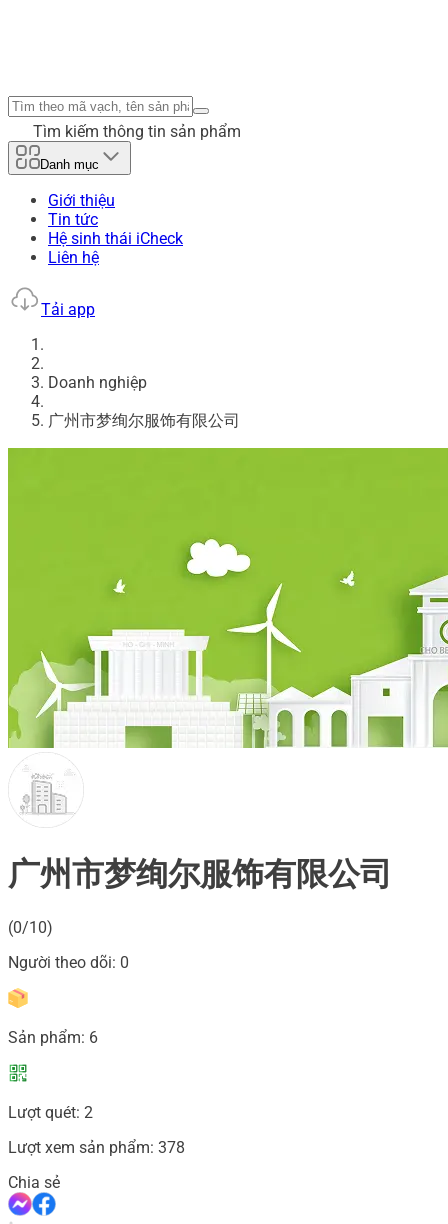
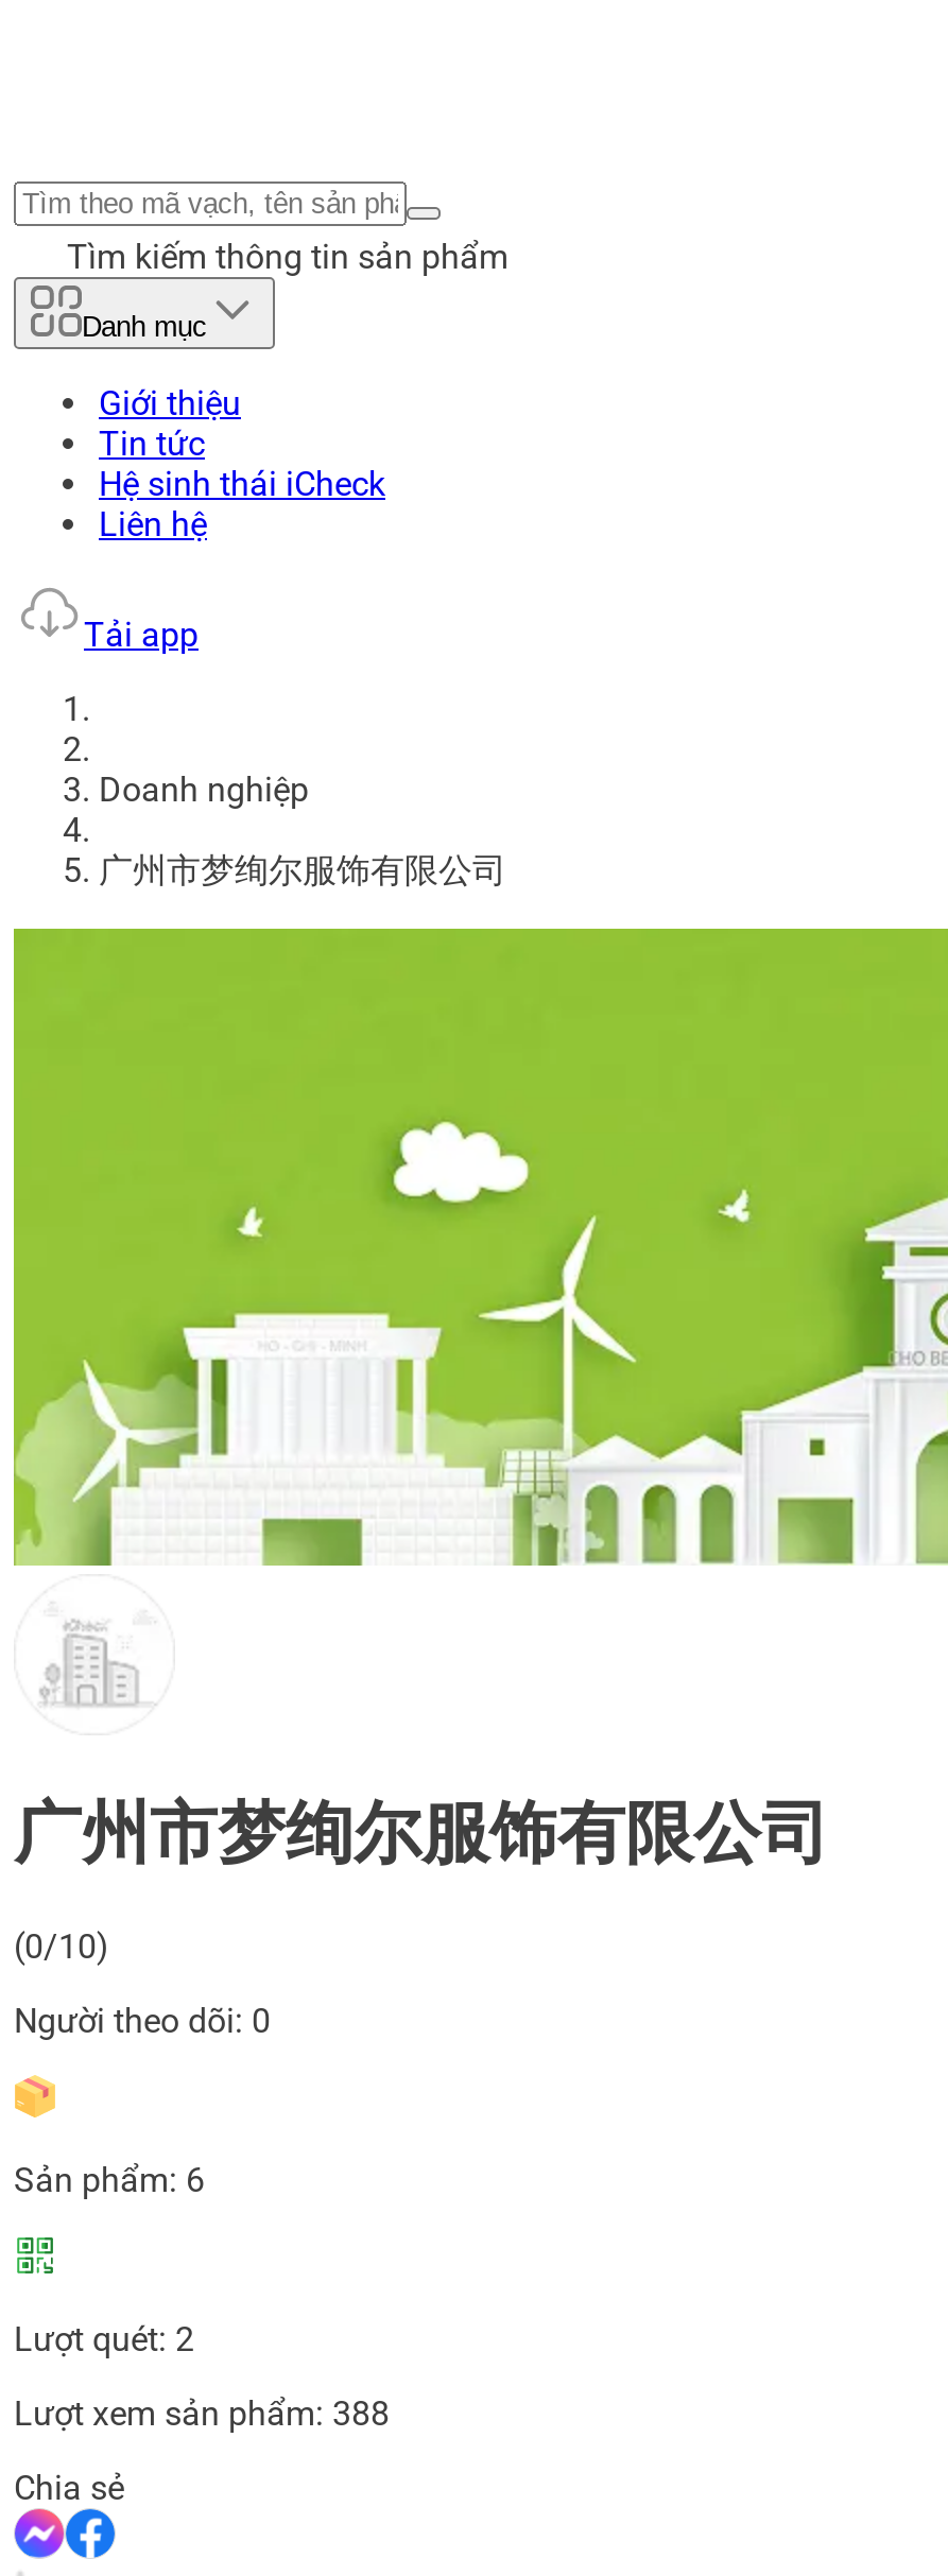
[8,1138,185,1157] Lượt xem sản phẩm: 378 -> [14,2394,390,2435] Lượt xem sản phẩm: 388

